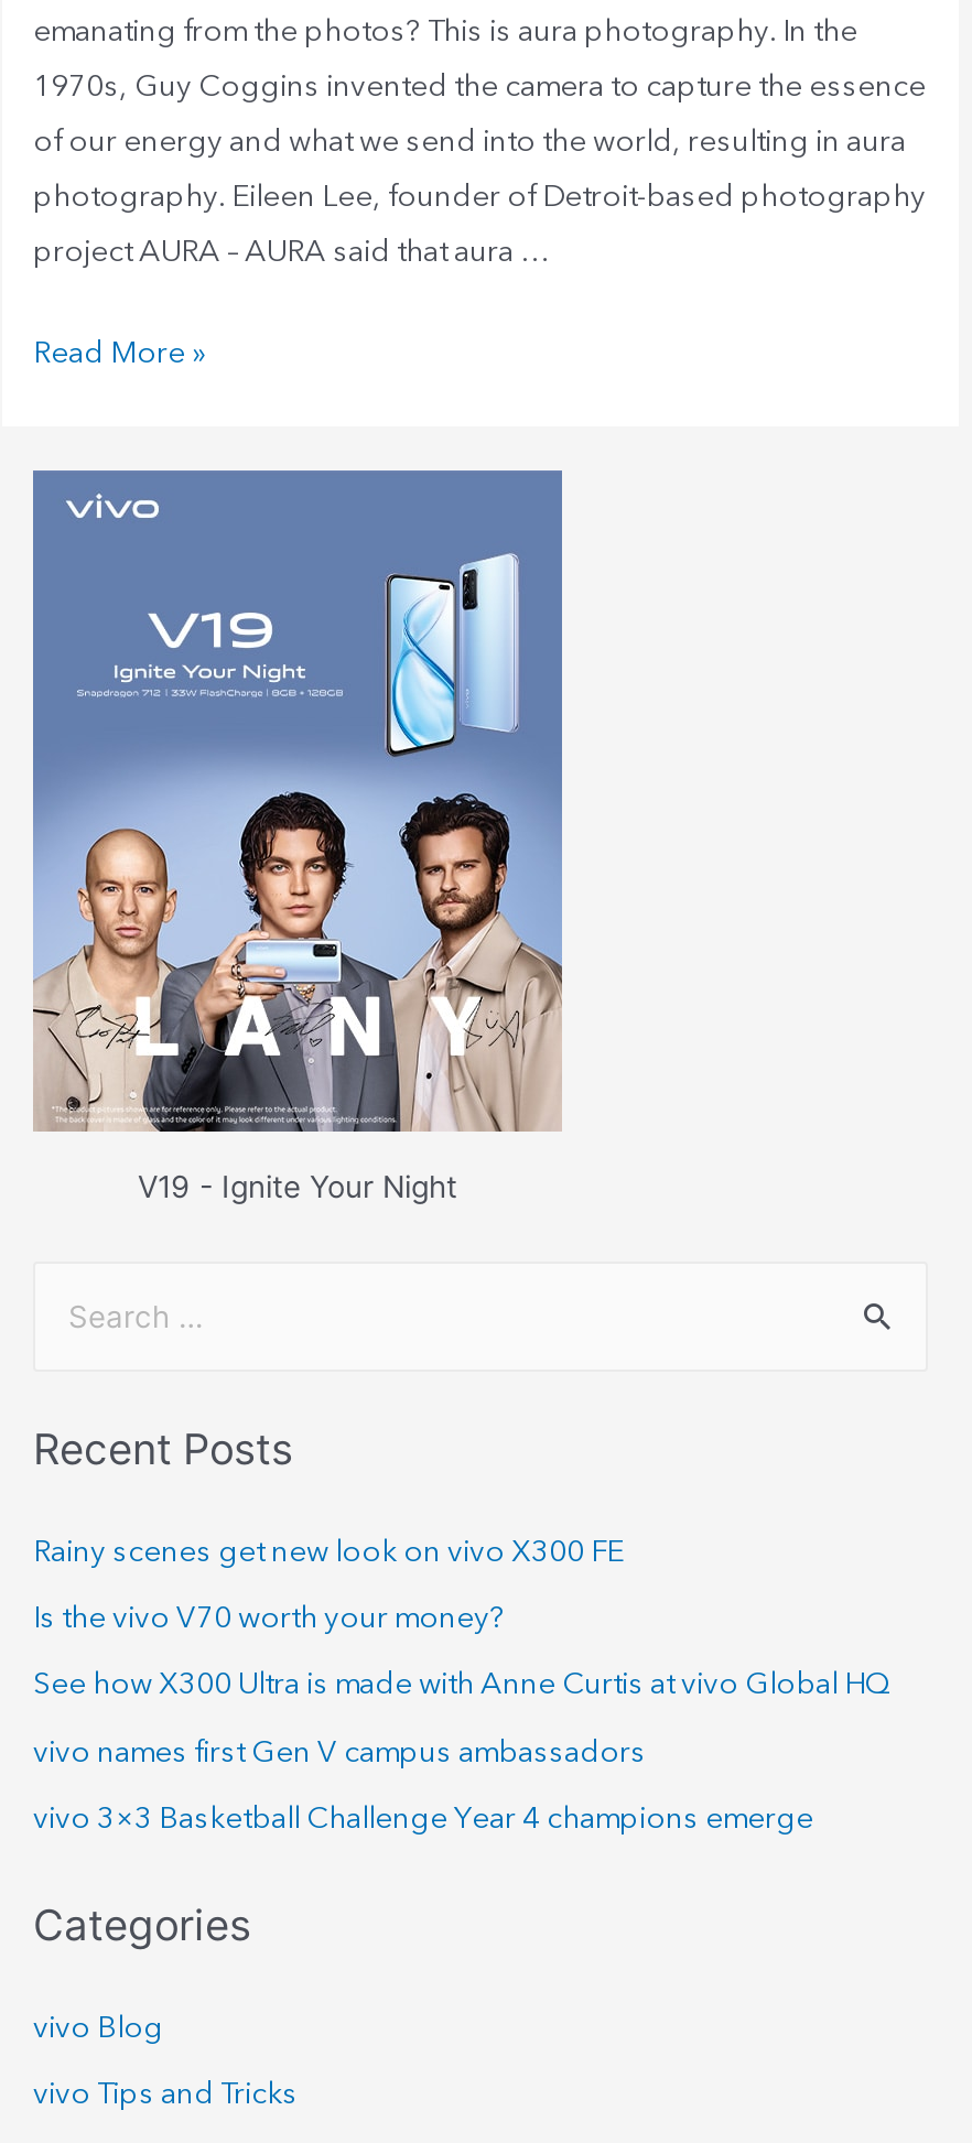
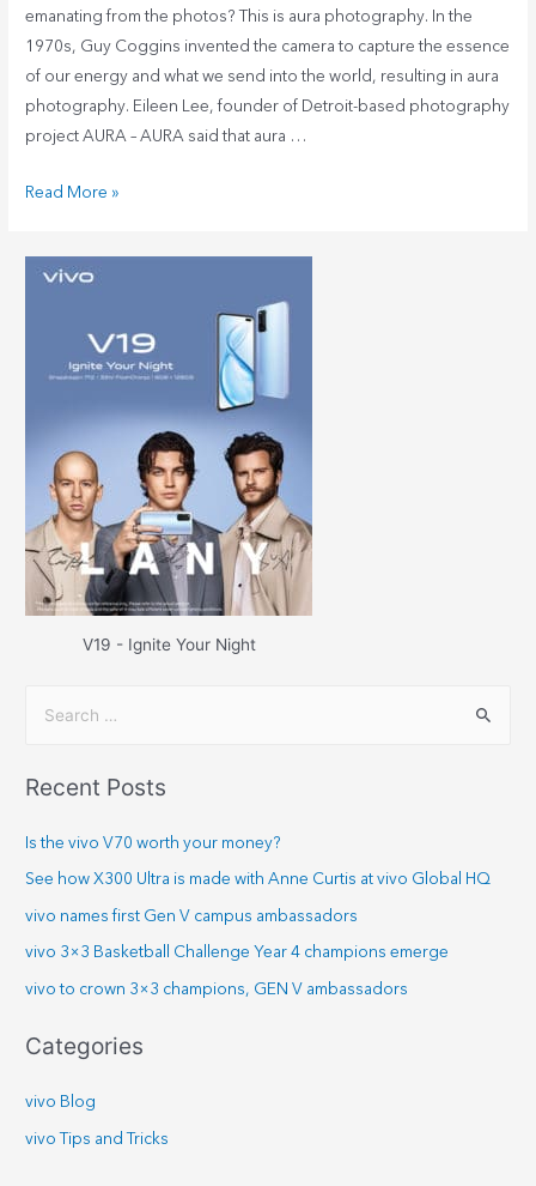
[33,1529,624,1571] Rainy scenes get new look on vivo X300 FE -> none
moved [33,1596,890,1839] -> [25,831,491,963]: Is the vivo V70 worth your money? | See how X300 Ultra is made with Anne Curtis at vivo Global HQ | vivo names first Gen V campus ambassadors | vivo 3×3 Basketball Challenge Year 4 champions emerge
none -> [25,977,408,1000] vivo to crown 3×3 champions, GEN V ambassadors

